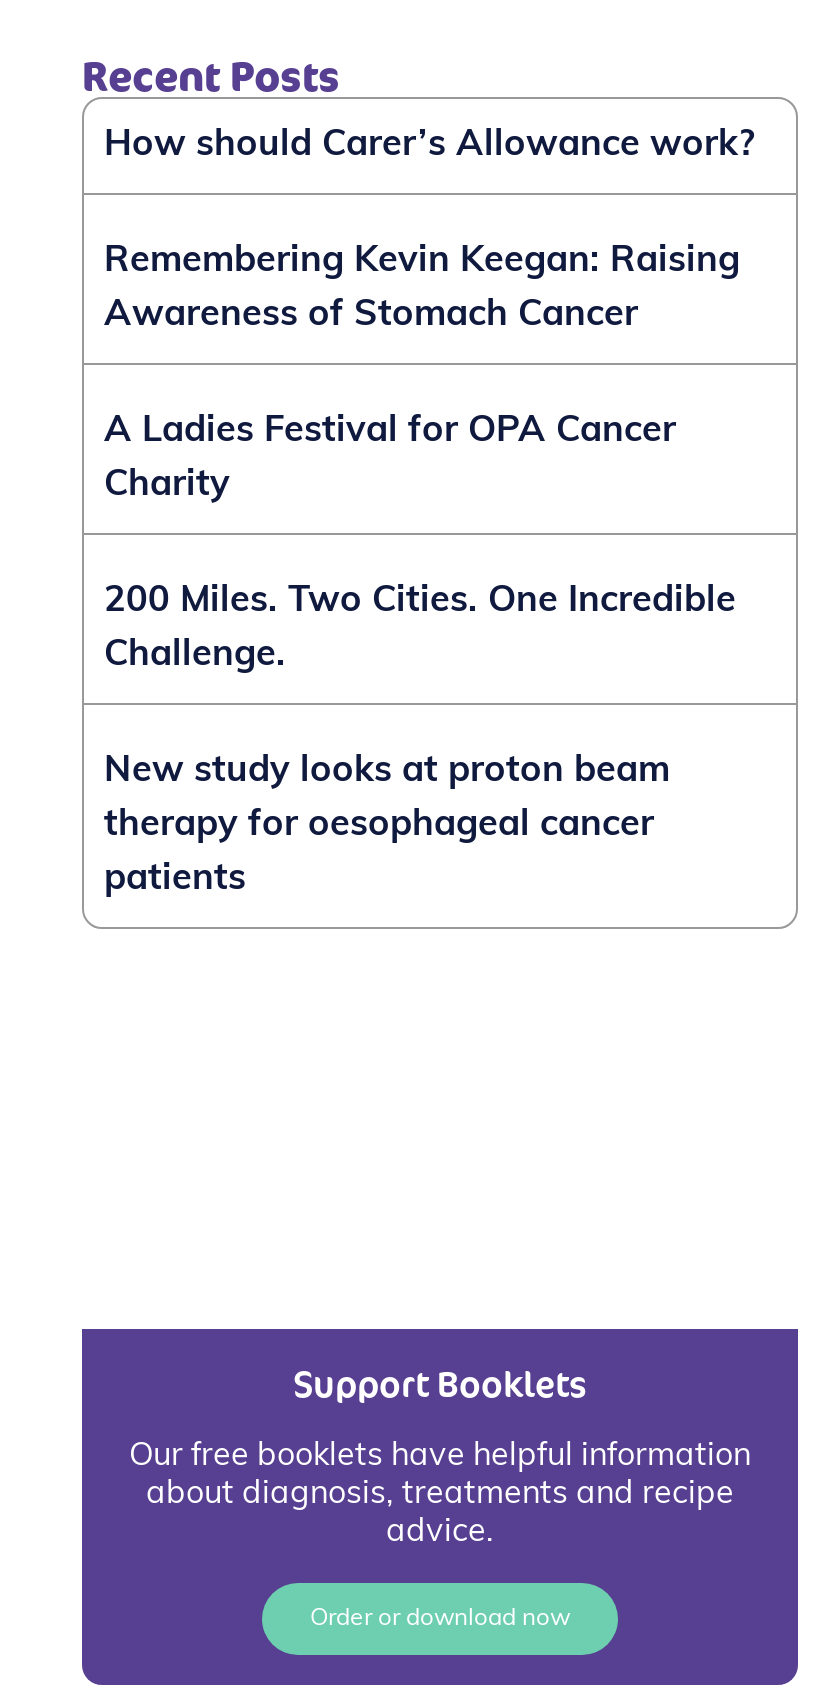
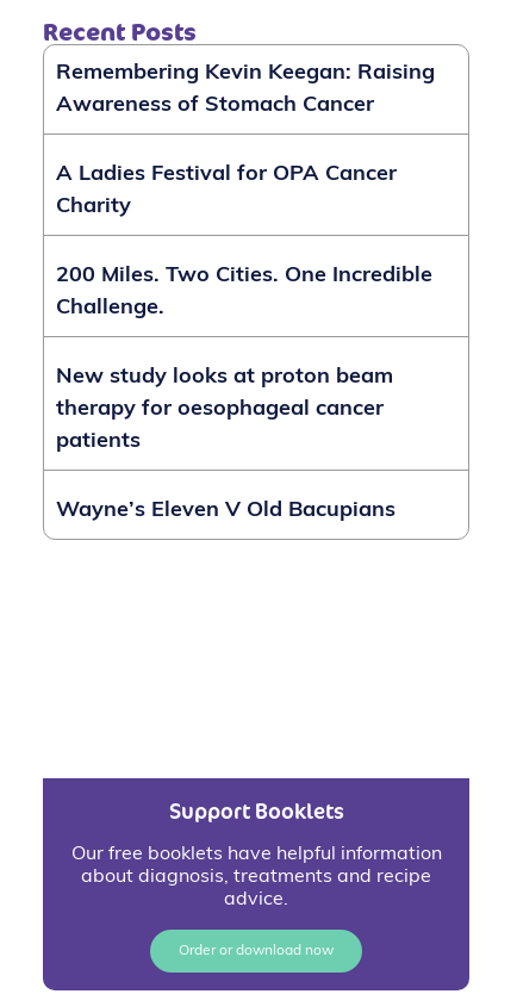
[104,127,754,165] How should Carer’s Allowance work? -> none
moved [104,243,740,899] -> [56,62,435,453]: Remembering Kevin Keegan: Raising | Awareness of Stomach Cancer | A Ladies Festival for OPA Cancer | ... | therapy for oesophageal cancer | patients
none -> [56,499,395,522] Wayne’s Eleven V Old Bacupians

